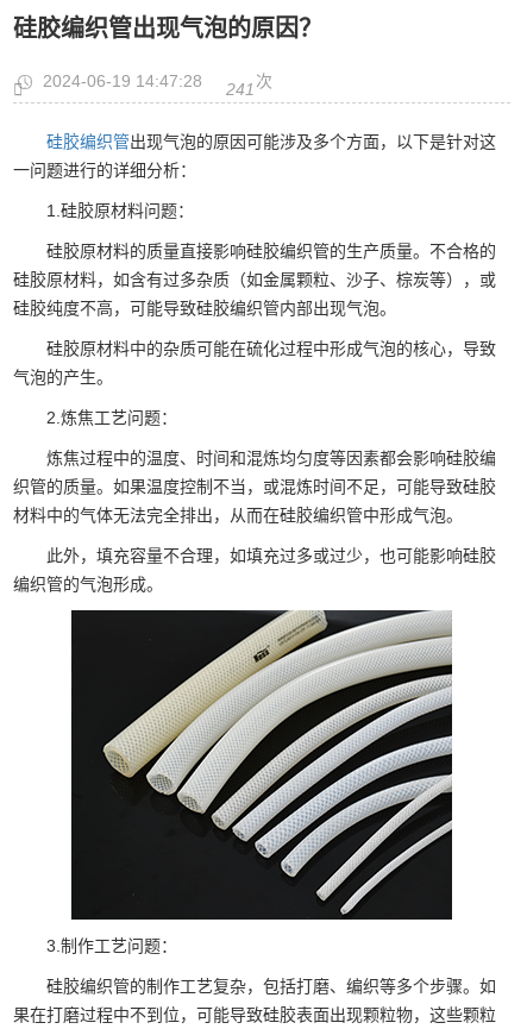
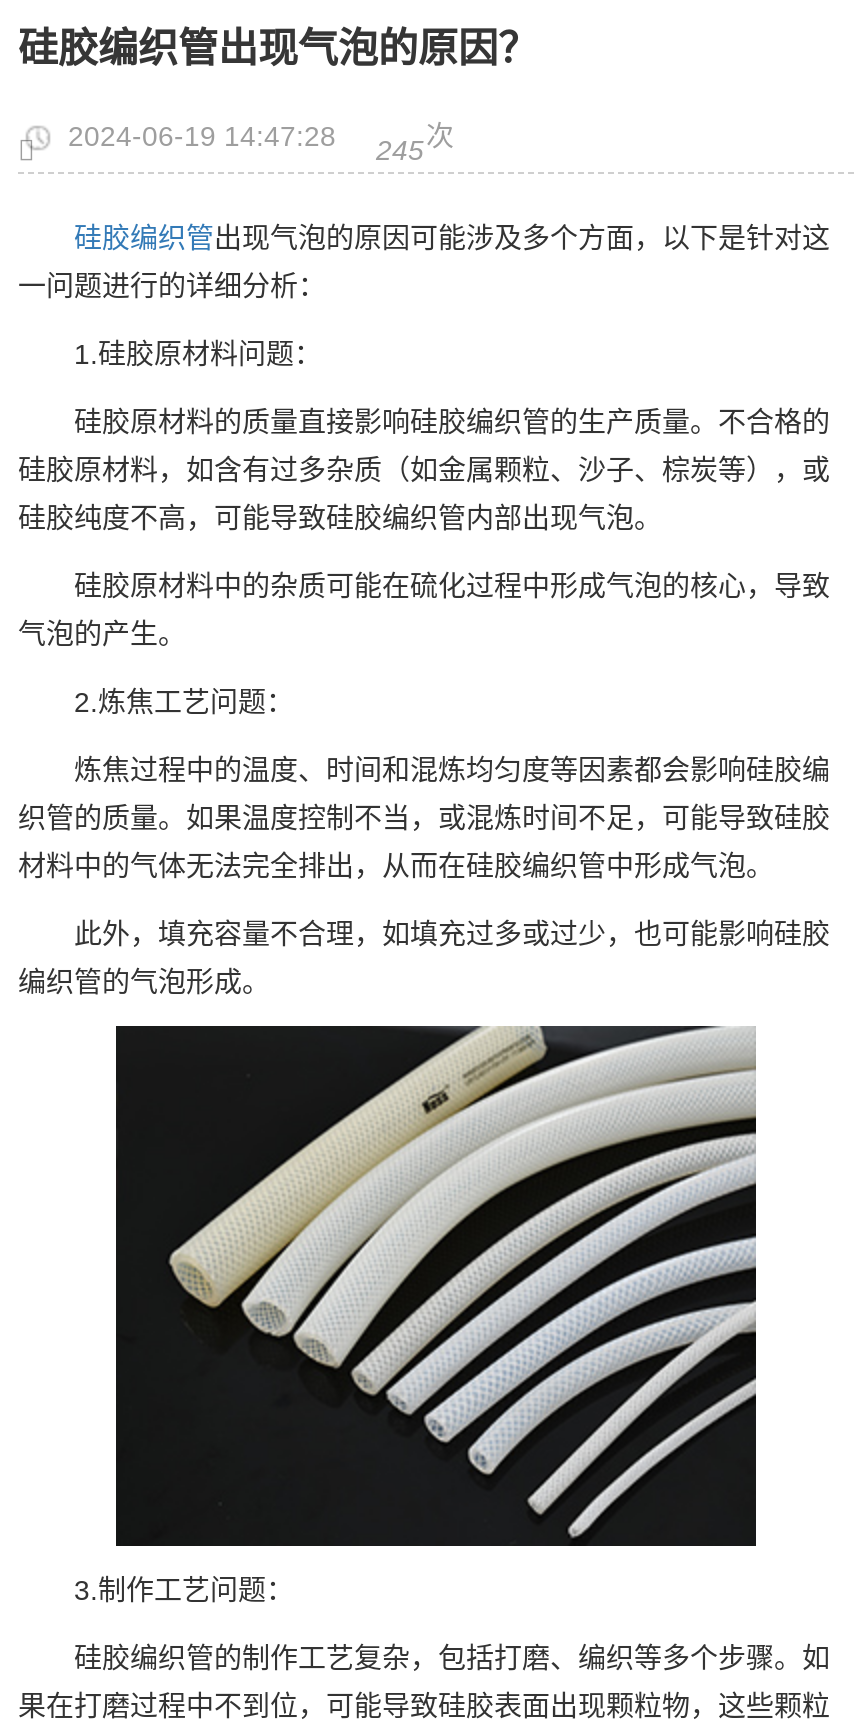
[43,71,272,99] 2024-06-19 14:47:28 241次 -> [68,119,454,166] 2024-06-19 14:47:28 245次

